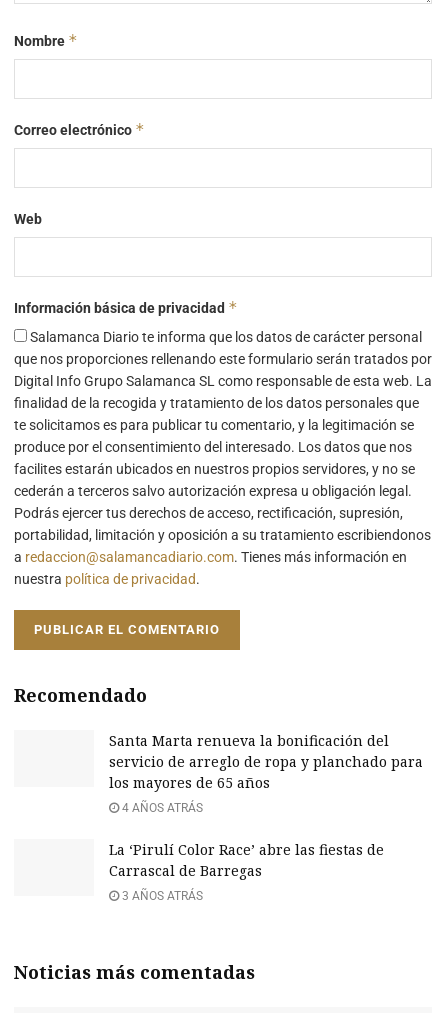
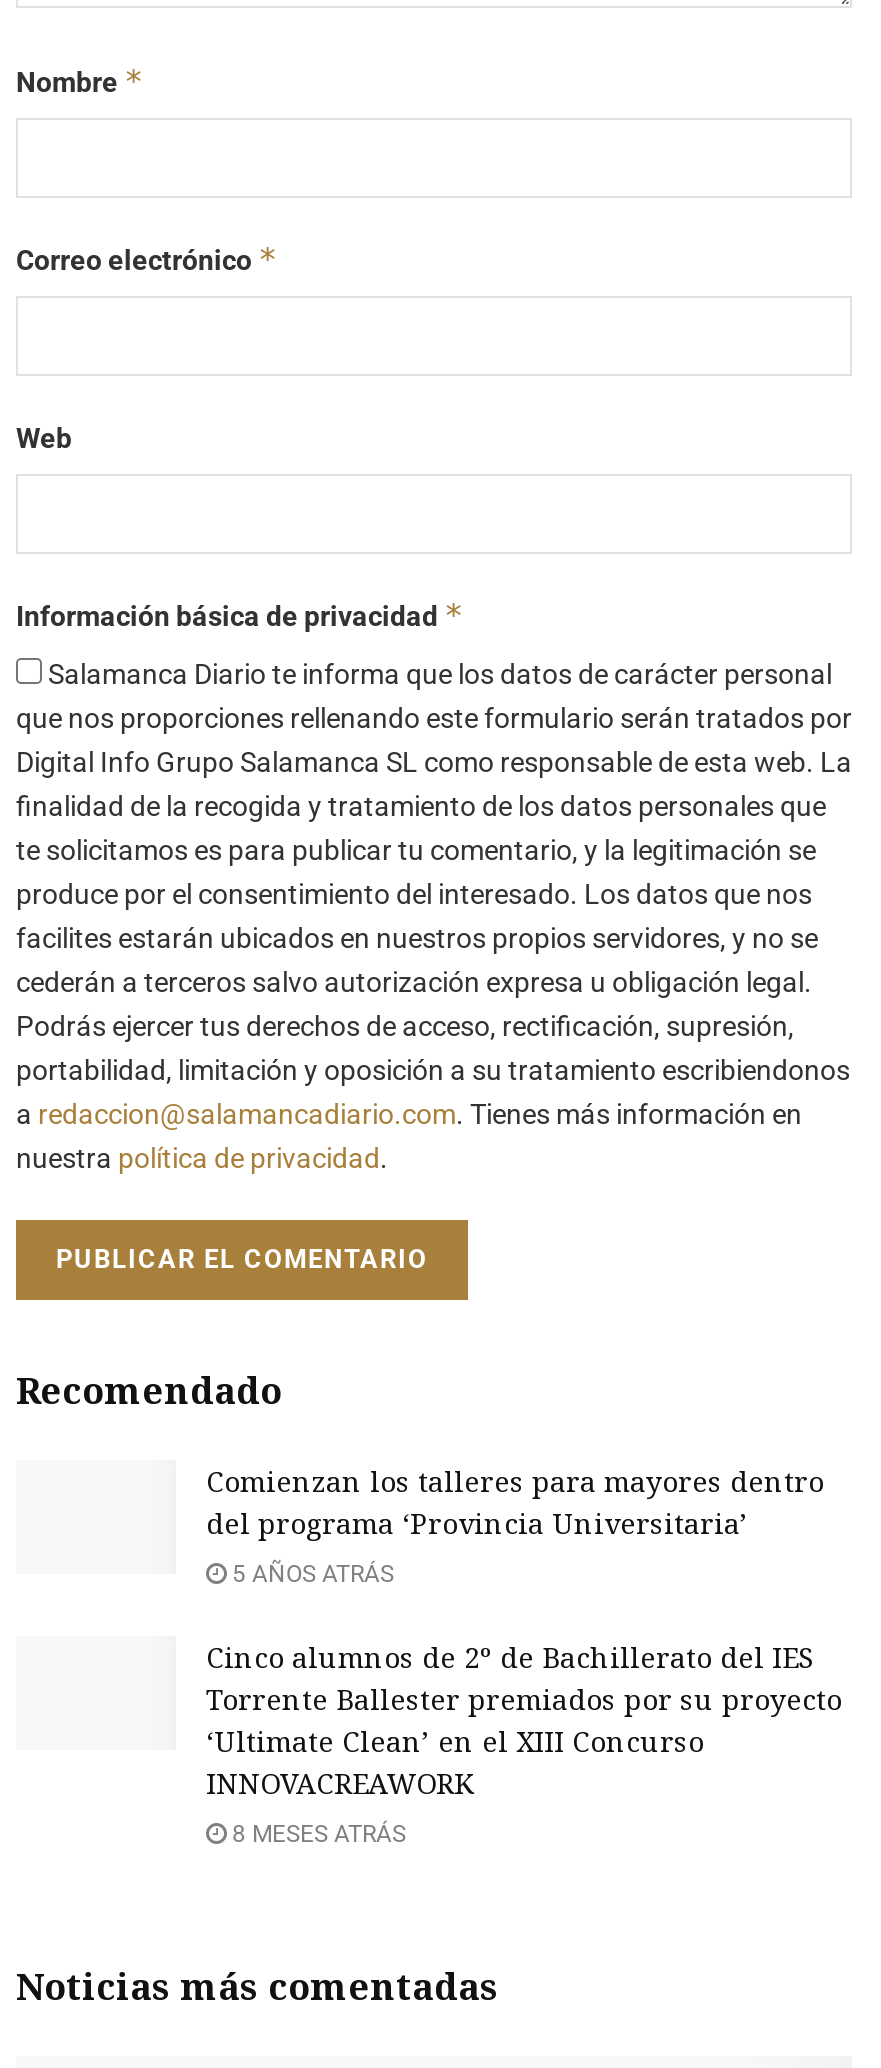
[109,731,423,792] Santa Marta renueva la bonificación del | servicio de arreglo de ropa y planchado para | los mayores de 65 años -> [206,1462,824,1542] Comienzan los talleres para mayores dentro | del programa ‘Provincia Universitaria’
[119,801,203,815] 4 AÑOS ATRÁS -> [226,1560,394,1588] 5 AÑOS ATRÁS
[109,840,384,880] La ‘Pirulí Color Race’ abre las fiestas de | Carrascal de Barregas -> [206,1638,842,1802] Cinco alumnos de 2º de Bachillerato del IES | Torrente Ballester premiados por su proyecto | ‘Ultimate Clean’ en el XIII Concurso | INNOVACREAWORK
[119,889,203,903] 3 AÑOS ATRÁS -> [226,1820,406,1848] 8 MESES ATRÁS

